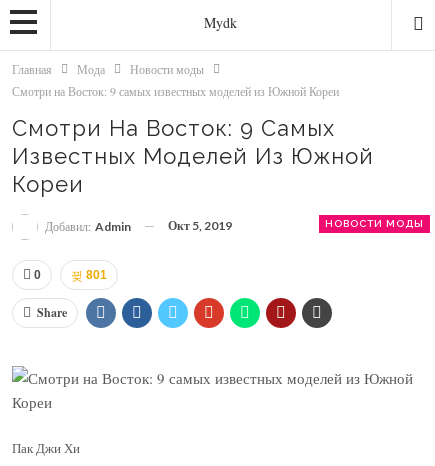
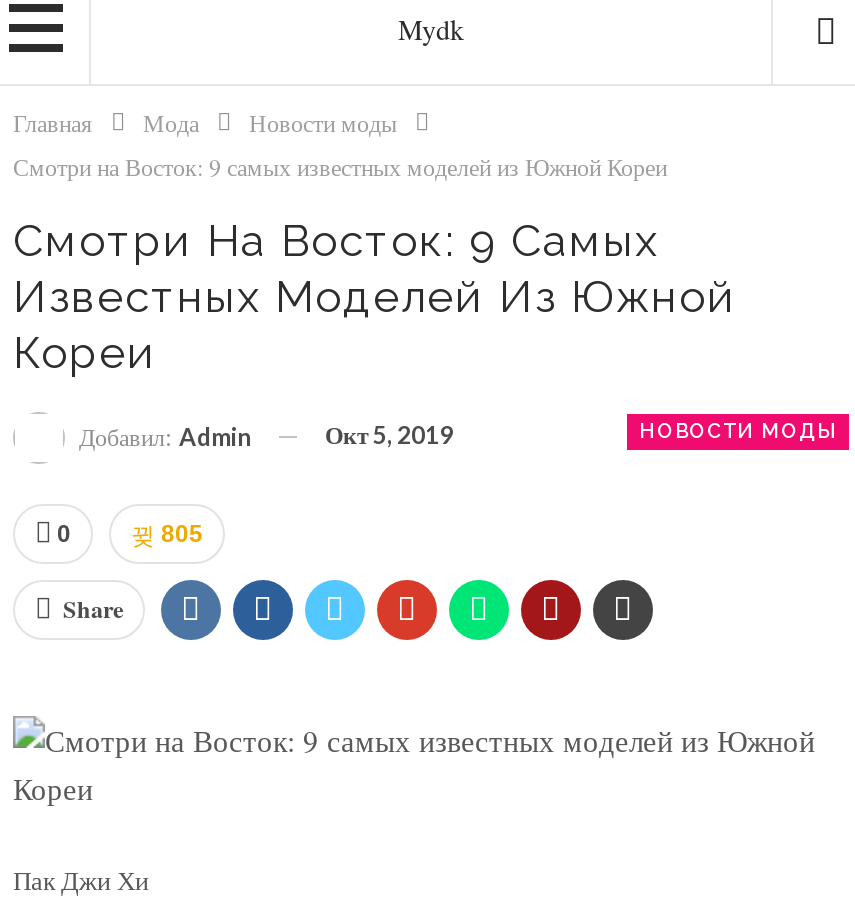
[86,268,107,282] 801 -> [161,520,203,548] 805

